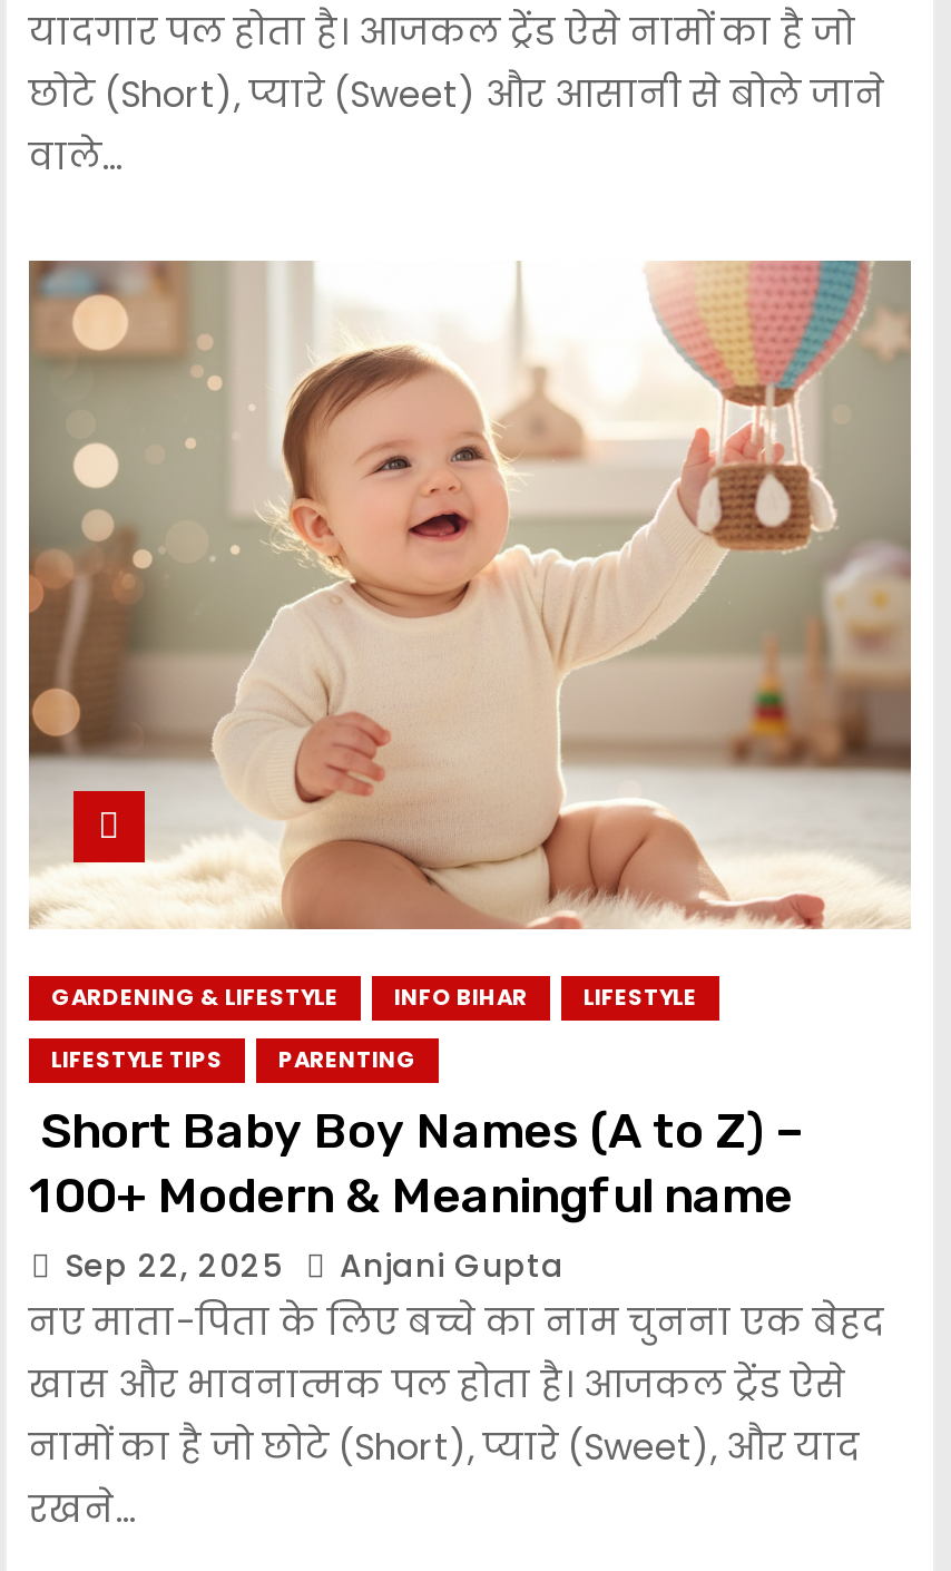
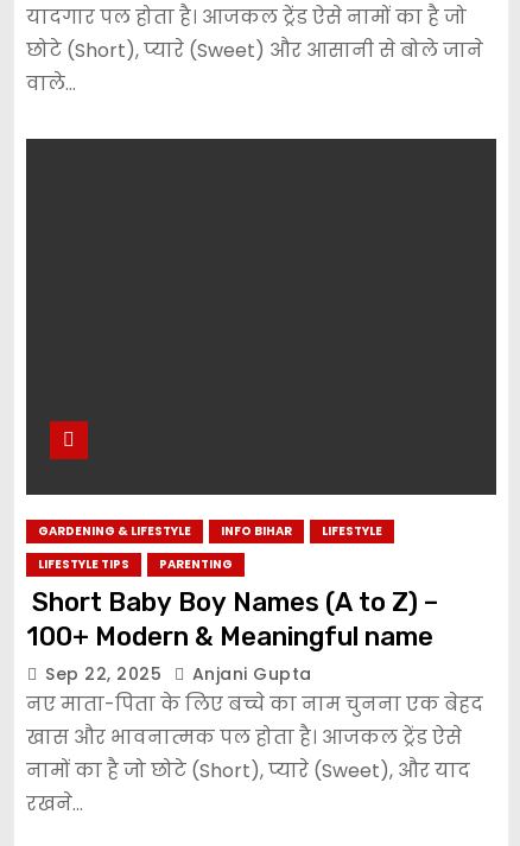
[27,258,913,931] [image] -> none

